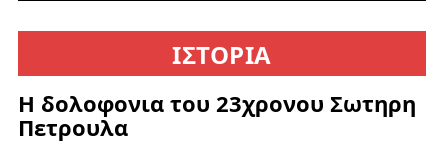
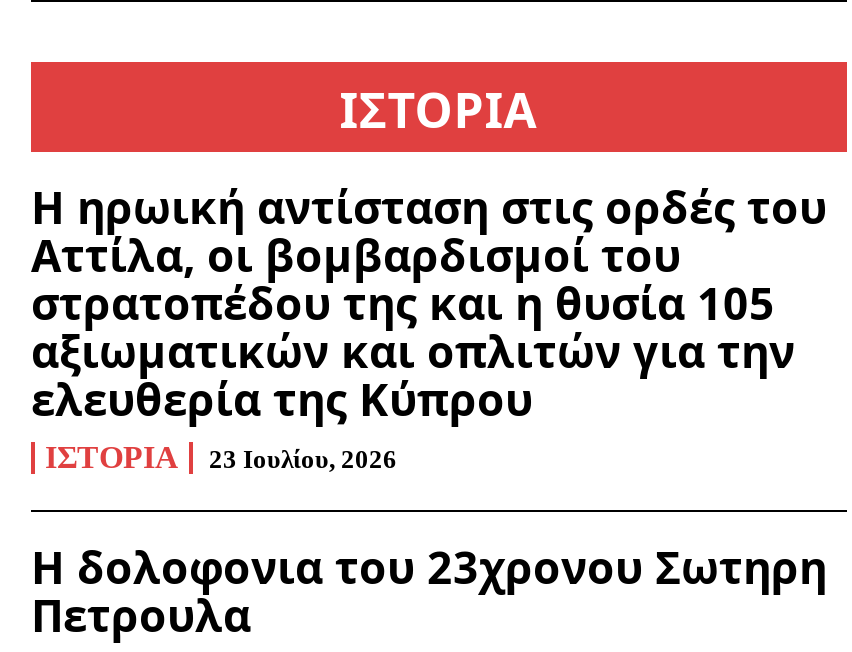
none -> [31,177,827,475] Η ηρωική αντίσταση στις ορδές του | Αττίλα, οι βομβαρδισμοί του | στρατοπέδου της και η θυσία 105 | αξιωματικών και οπλιτών για την | ελευθερία της Κύπρου | ΙΣΤΟΡΊΑ | 23 Ιουλίου, 2026

